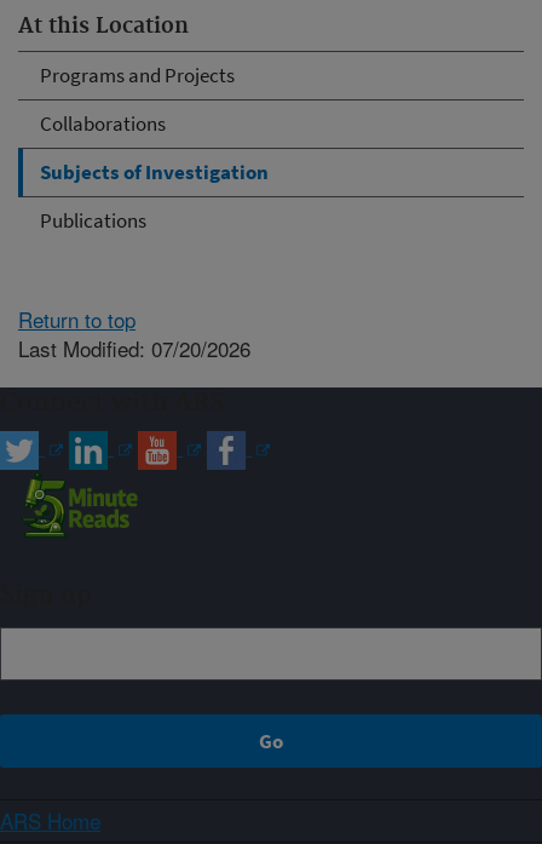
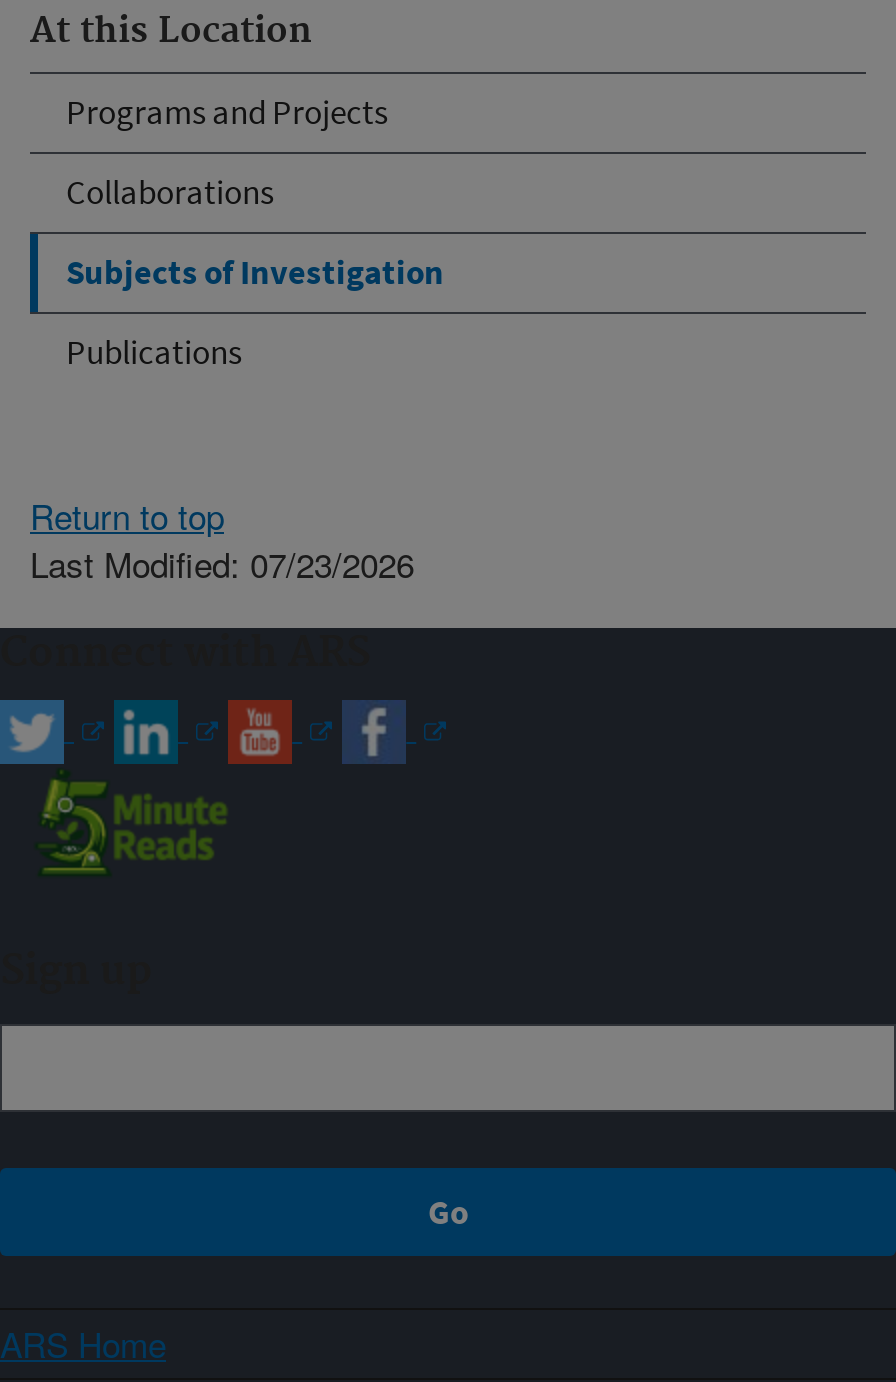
[18,332,250,363] Last Modified: 07/20/2026 -> [30,537,414,587] Last Modified: 07/23/2026

